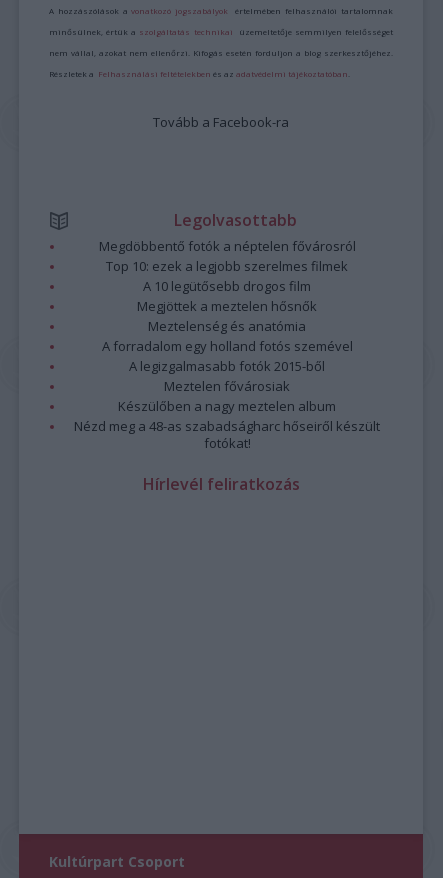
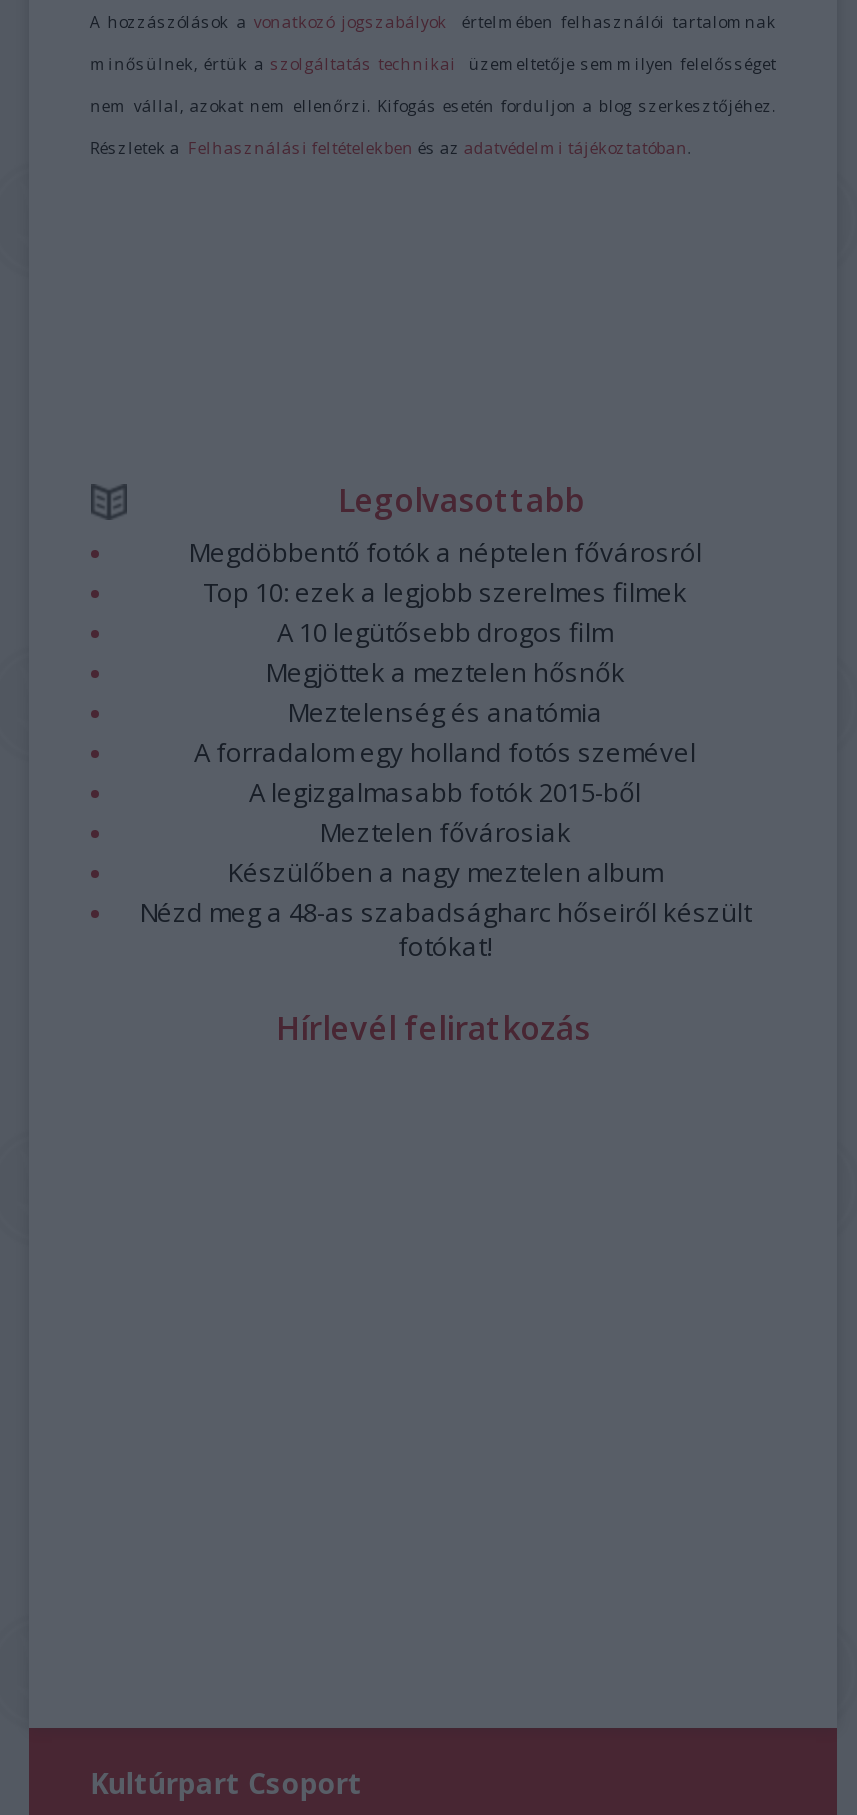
[153,113,289,131] Tovább a Facebook-ra -> none

